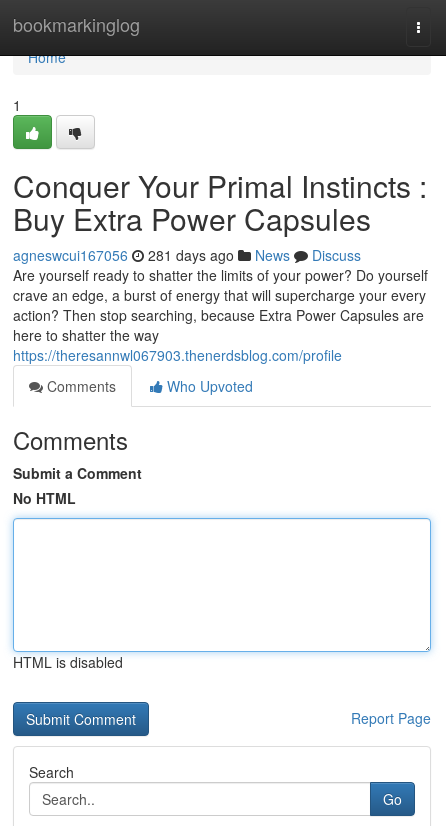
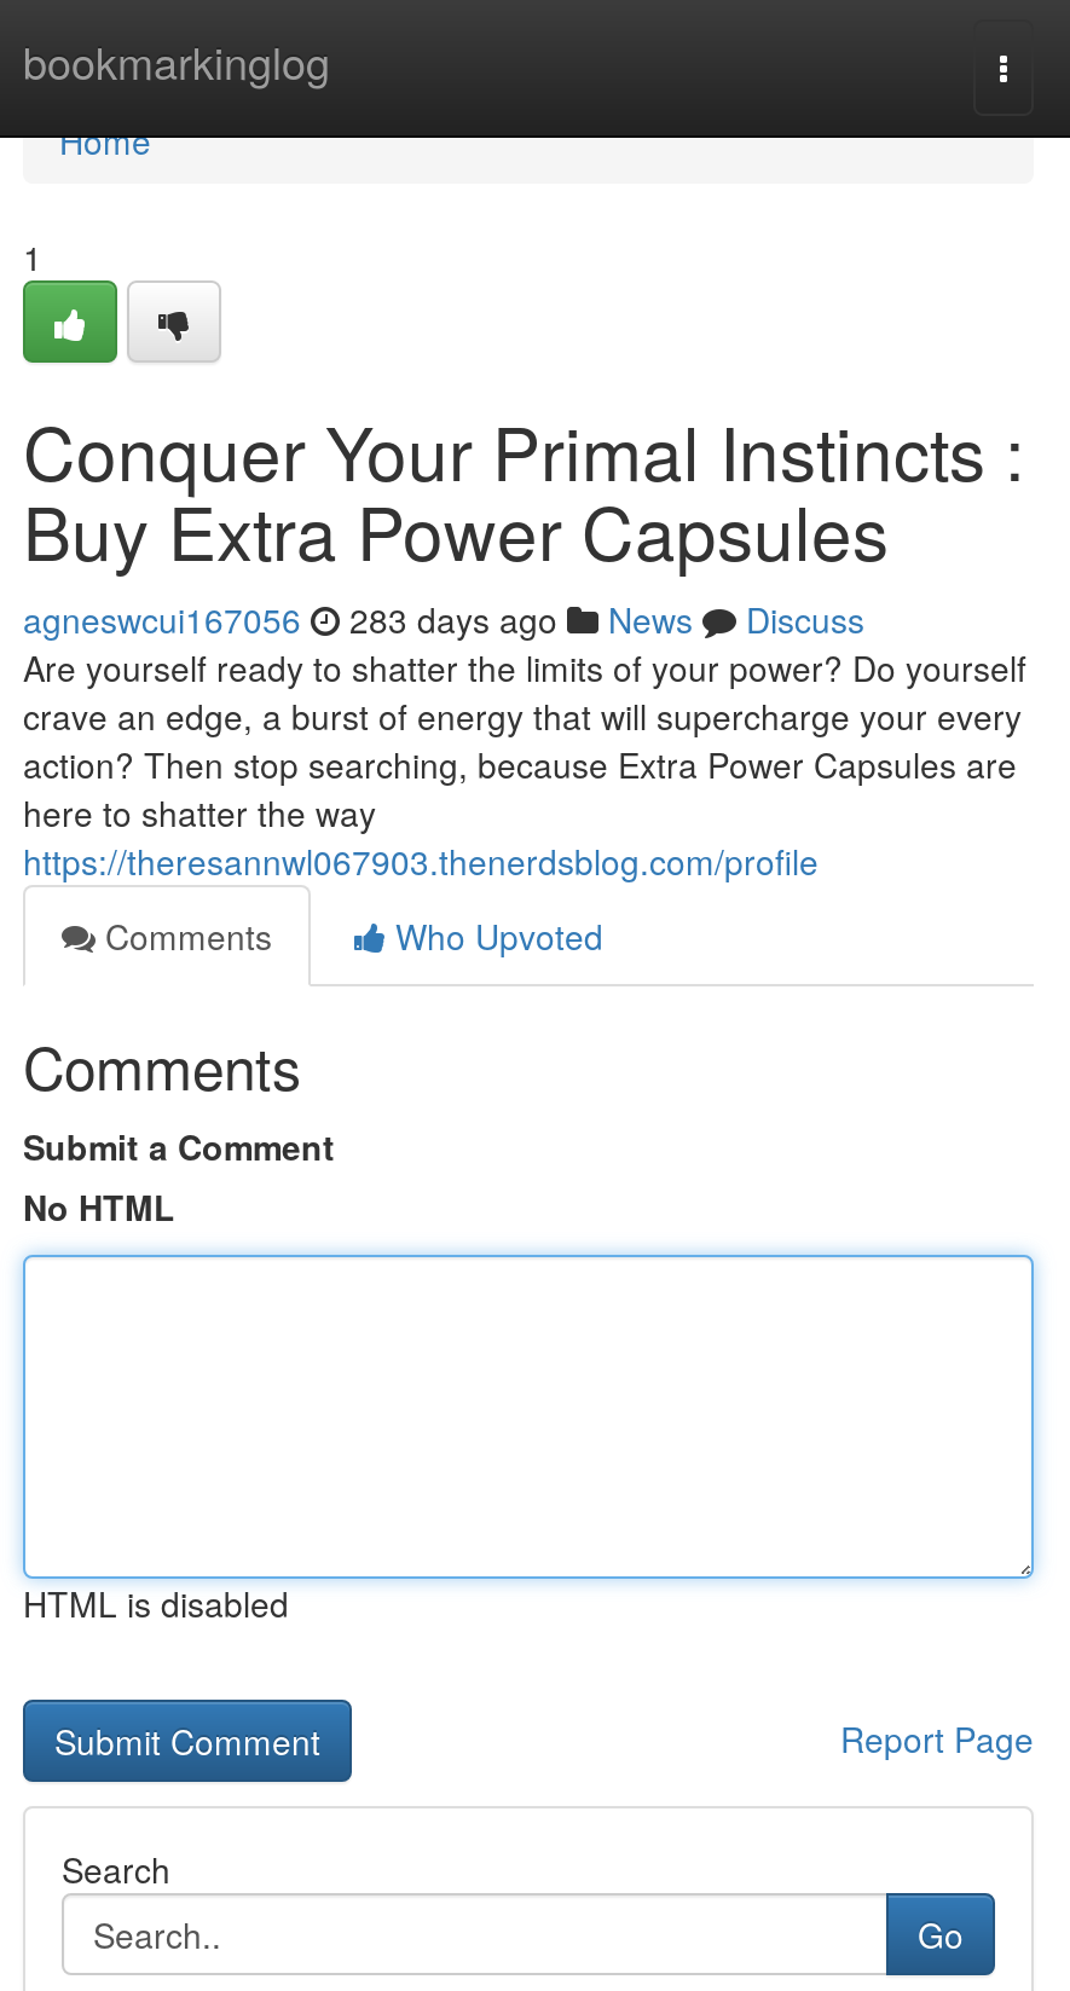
[13,245,361,265] agneswcui167056 281 days ago News Discuss -> [23,595,864,643] agneswcui167056 283 days ago News Discuss

